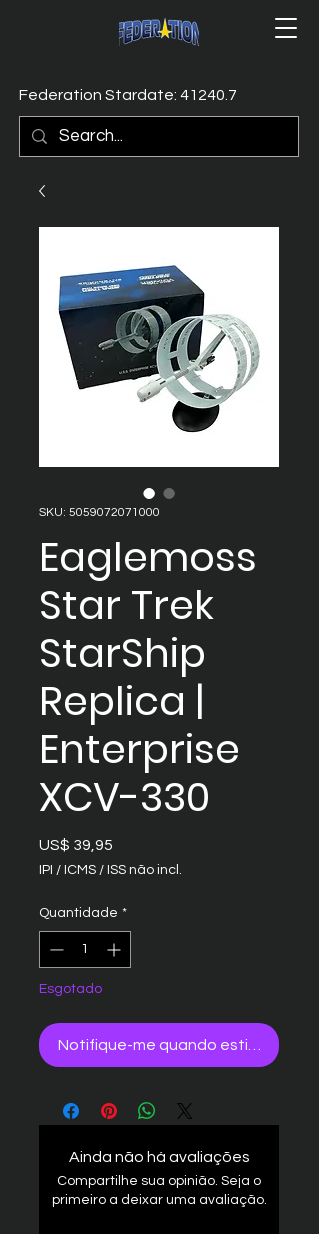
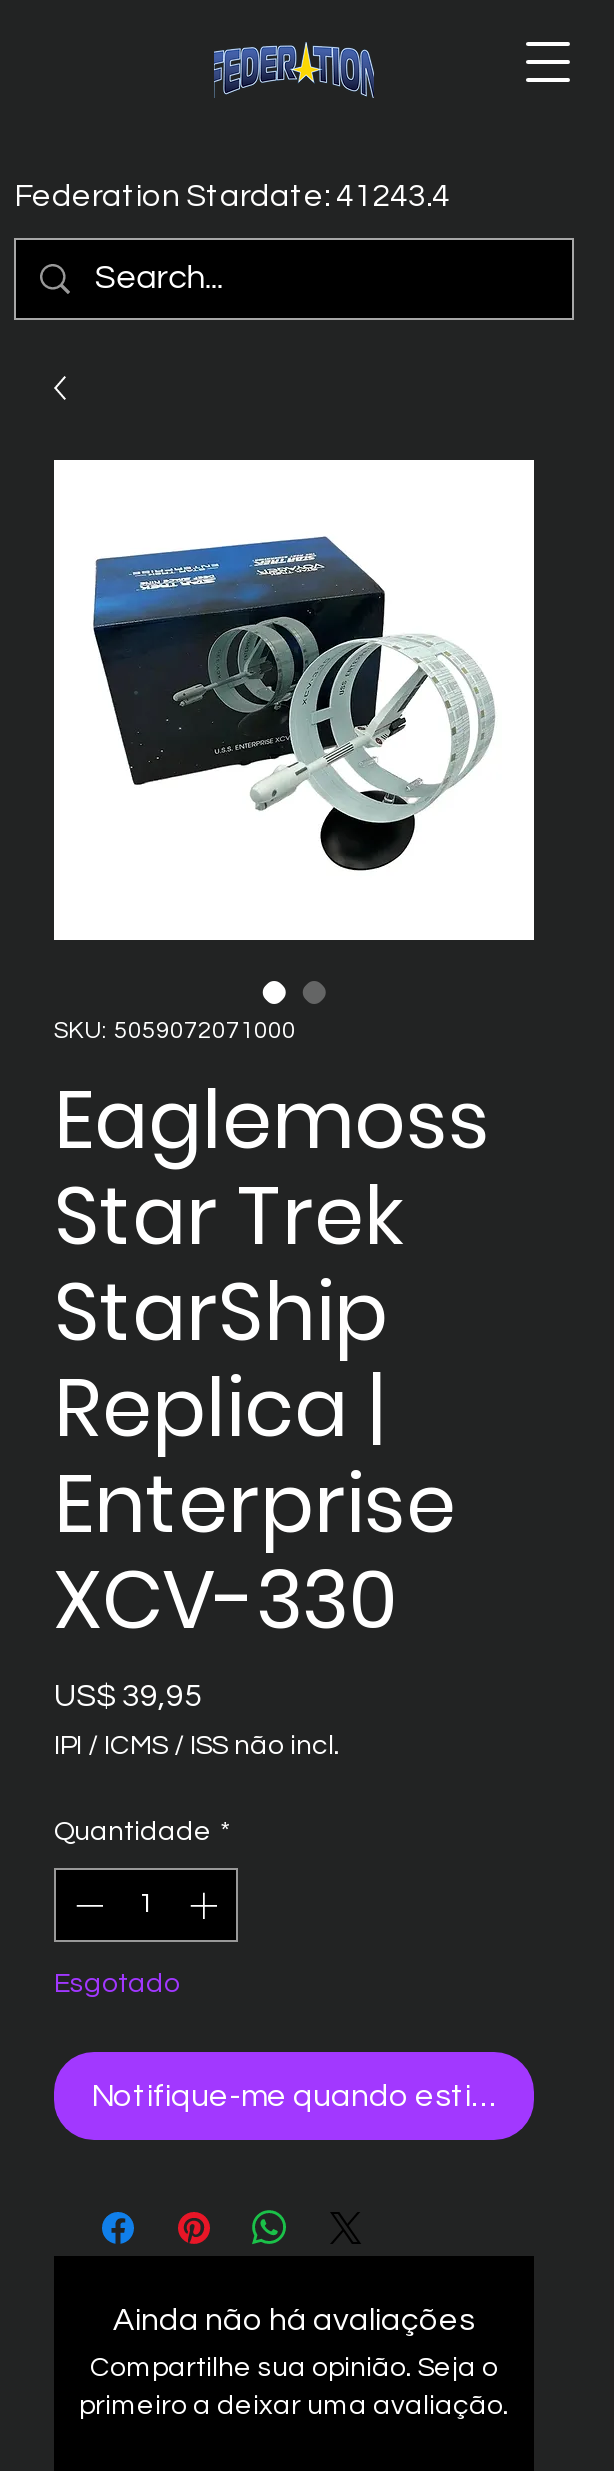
[19,87,237,103] Federation Stardate: 41240.7 -> [14,180,450,212] Federation Stardate: 41243.4

